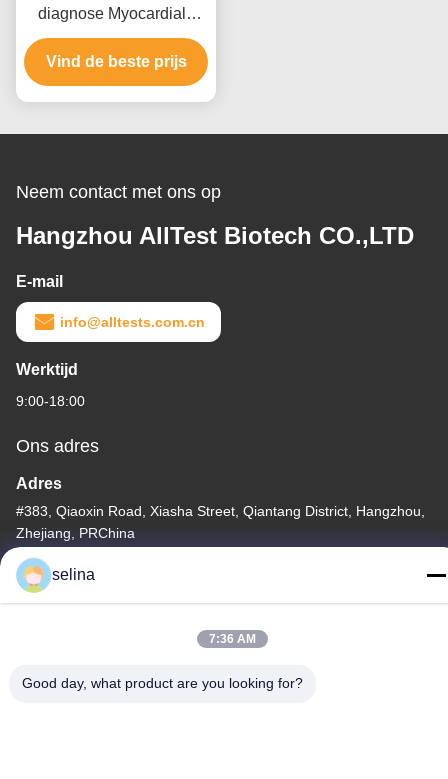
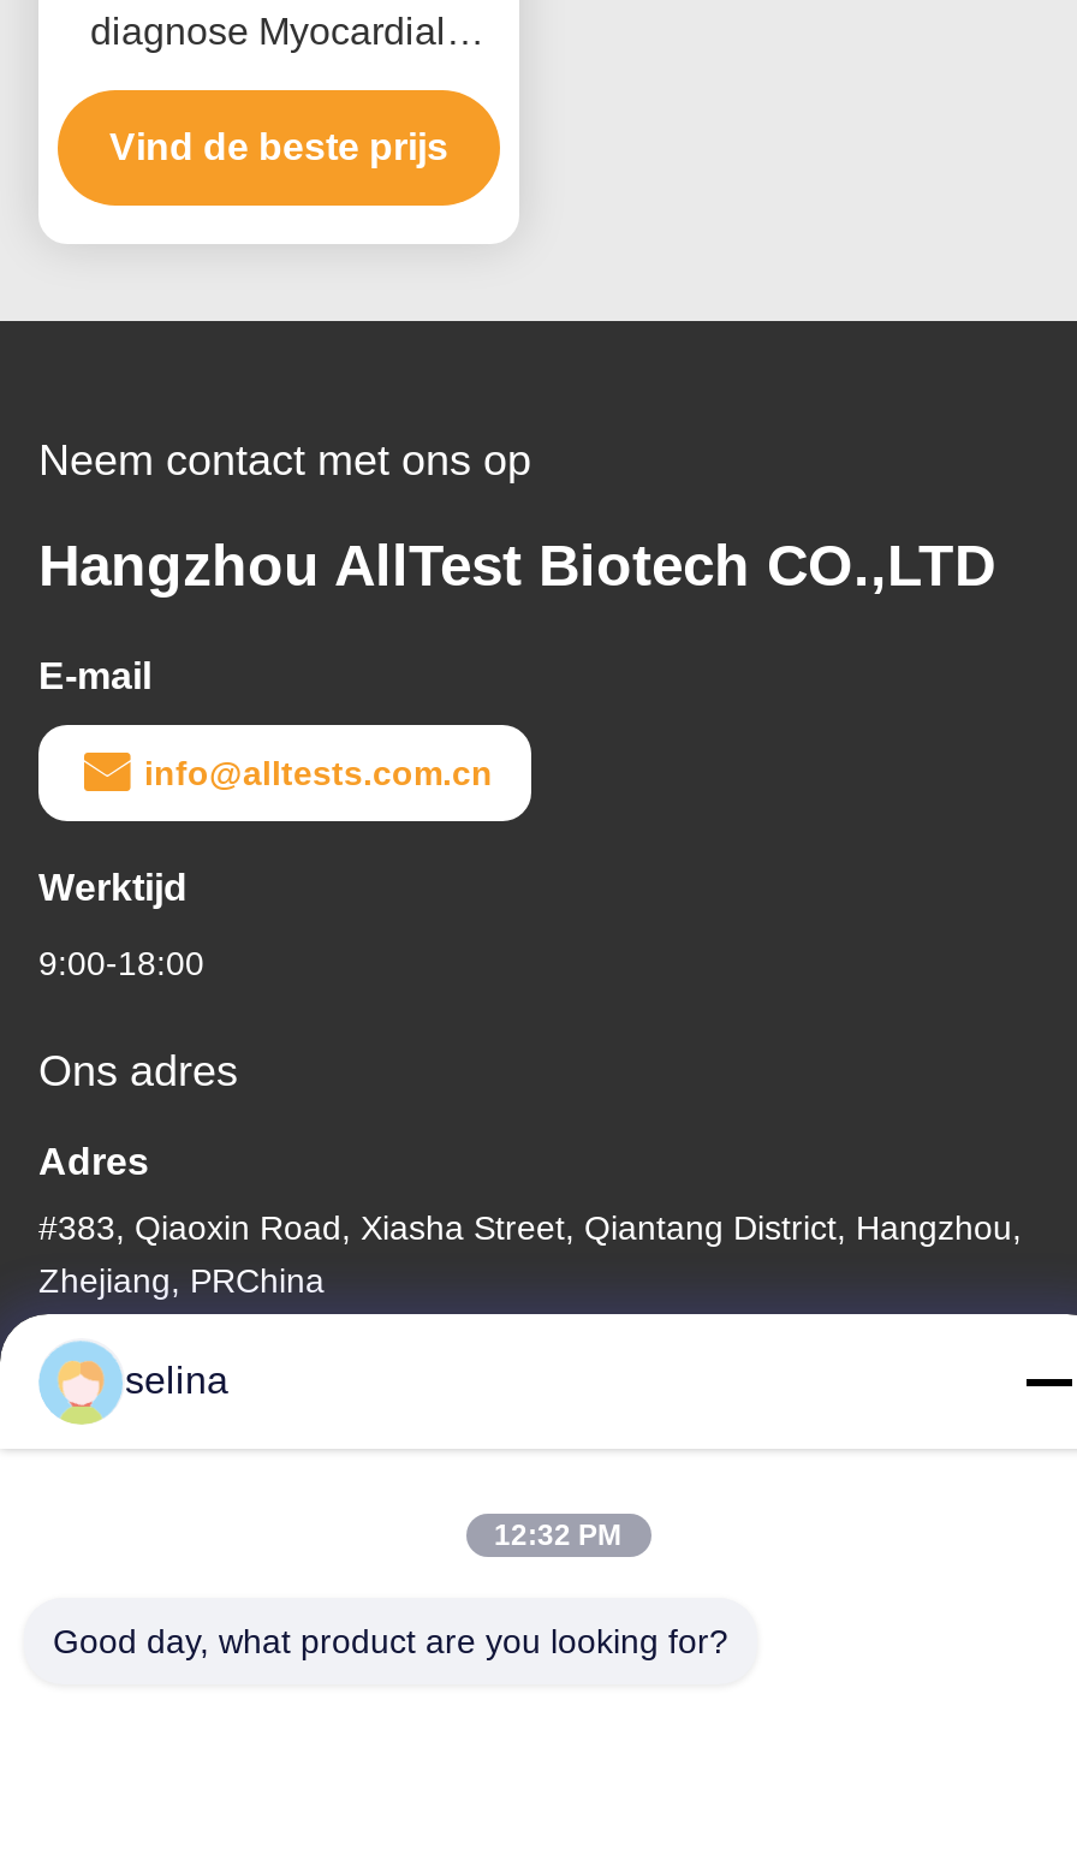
[208,632,255,646] 7:36 AM -> [494,1519,621,1552] 12:32 PM

